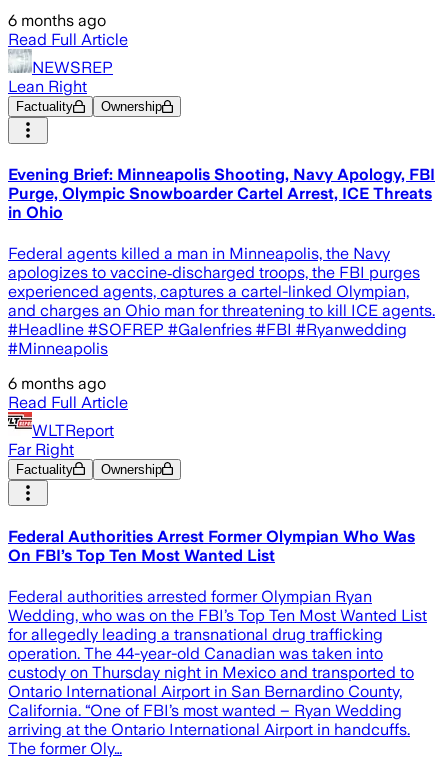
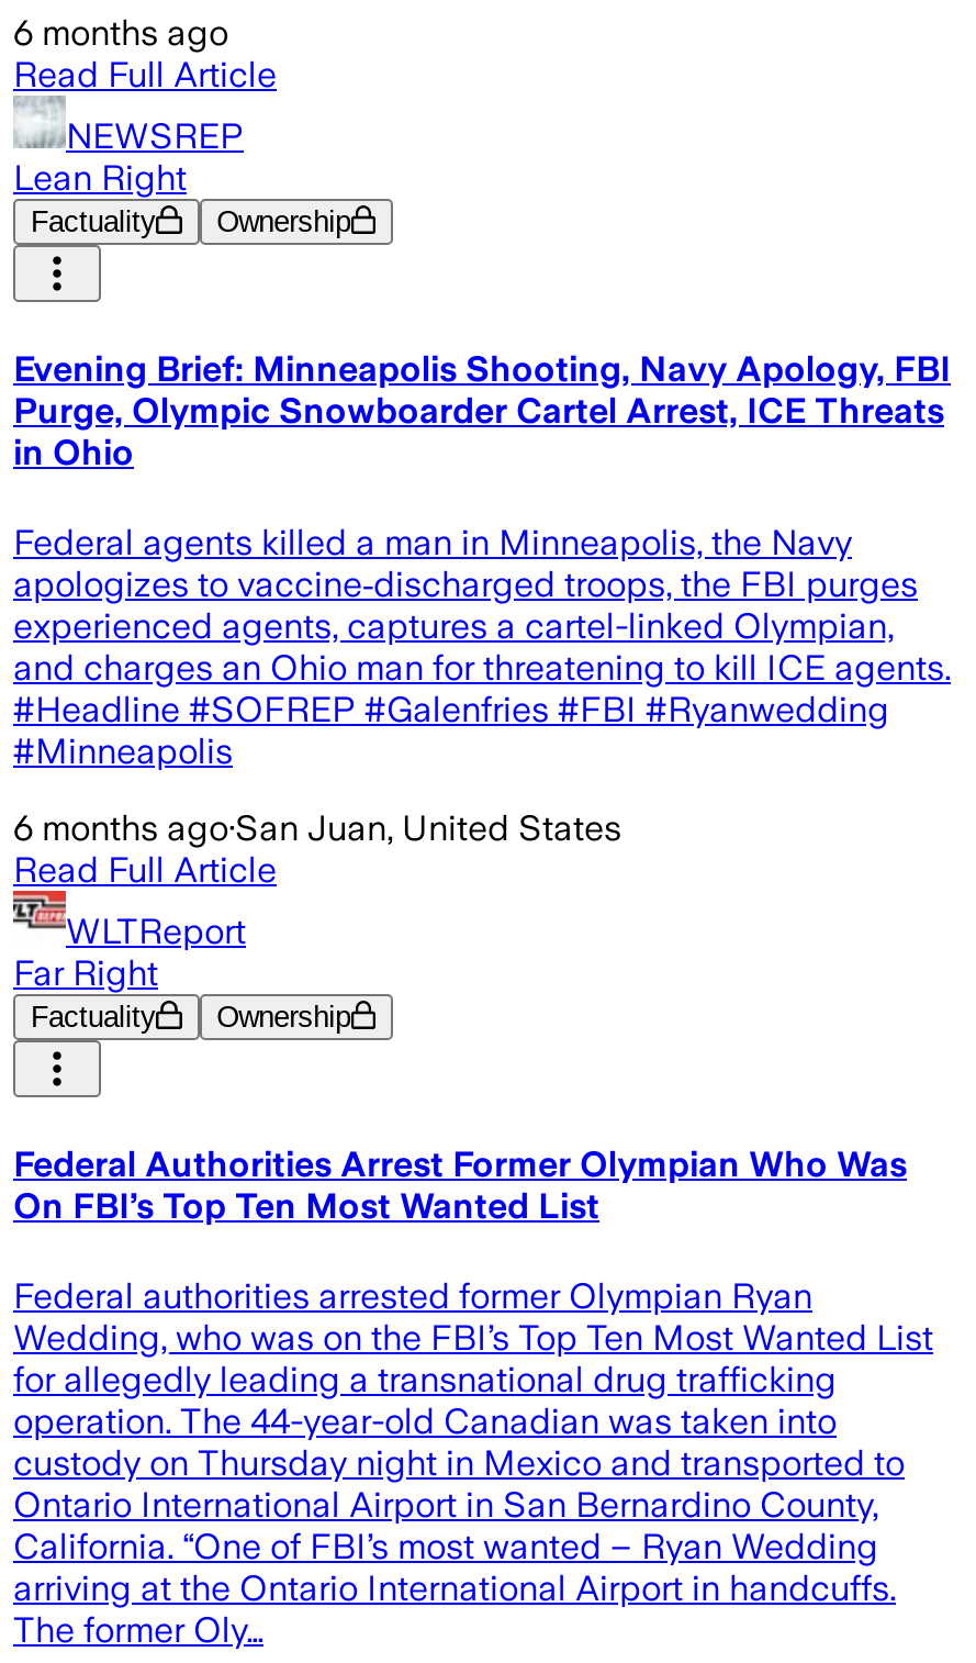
[8,373,106,392] 6 months ago -> [13,806,621,848] 6 months ago·San Juan, United States

